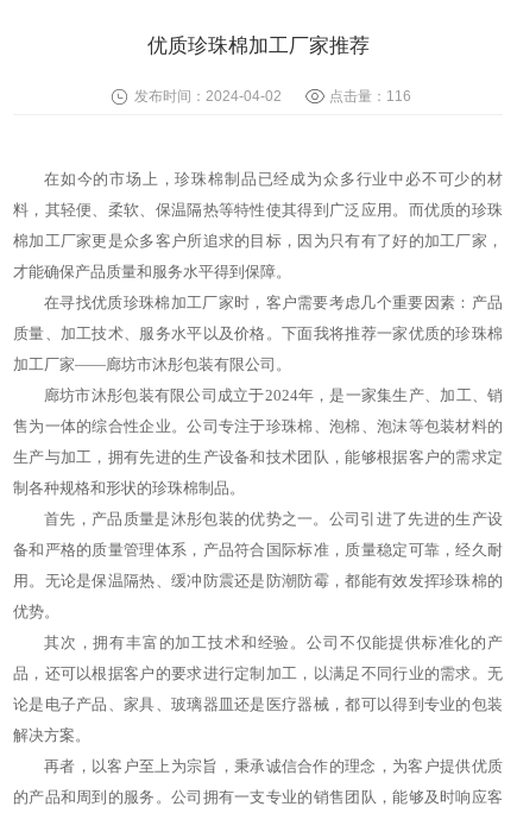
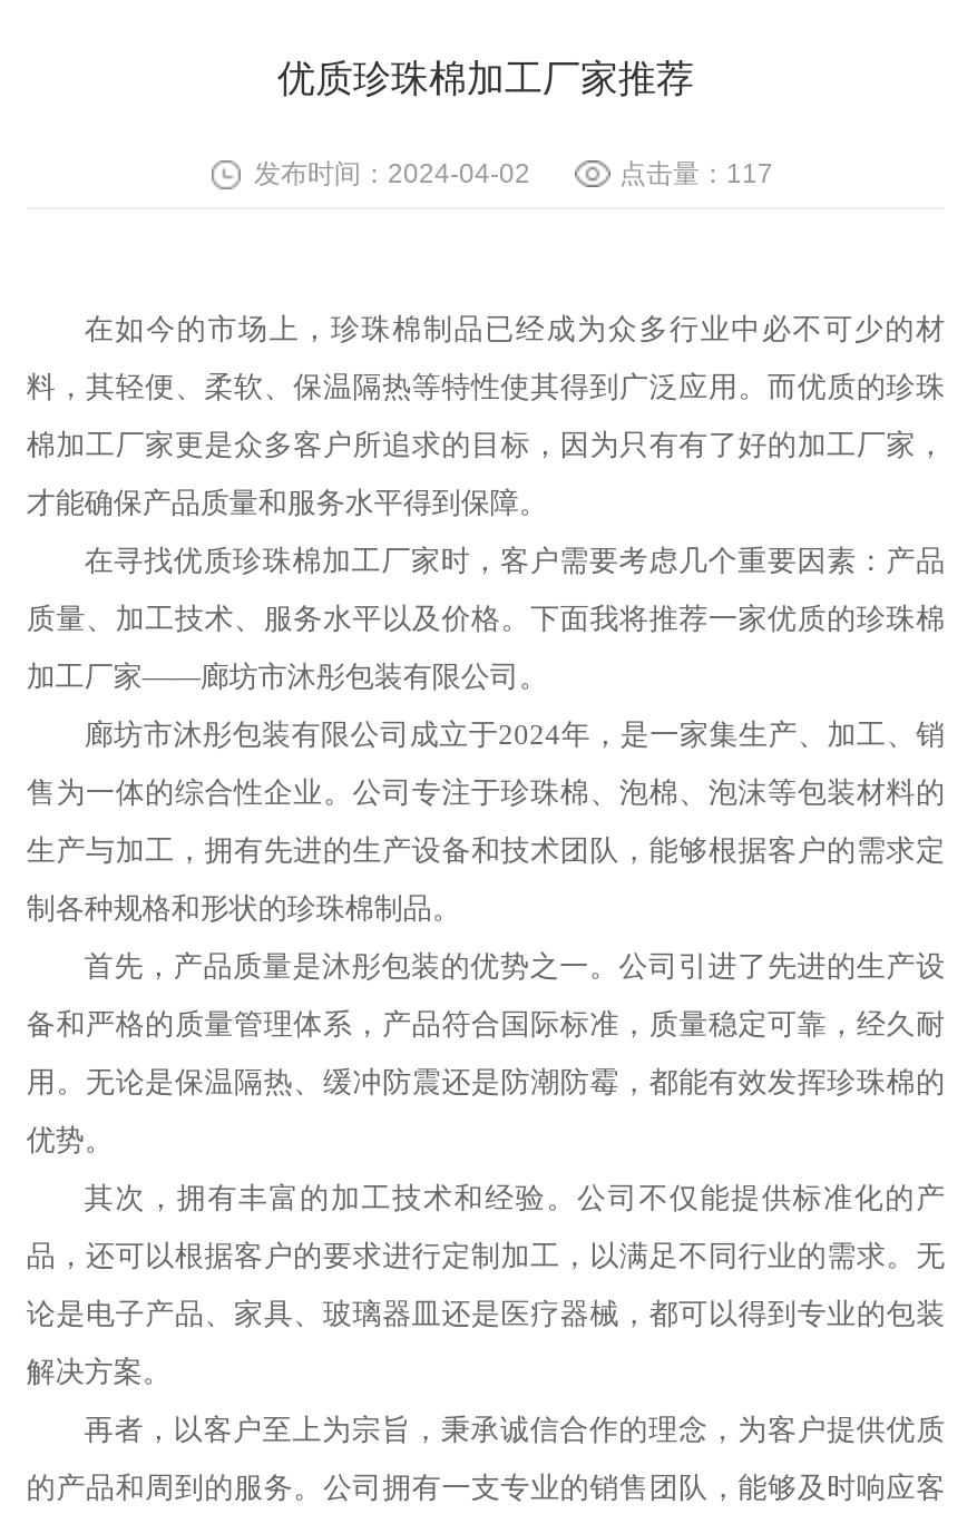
[329,88,411,105] 点击量：116 -> [619,158,773,189] 点击量：117

